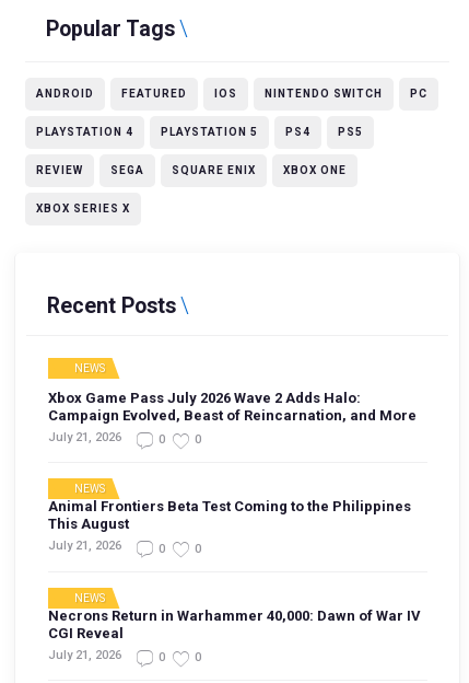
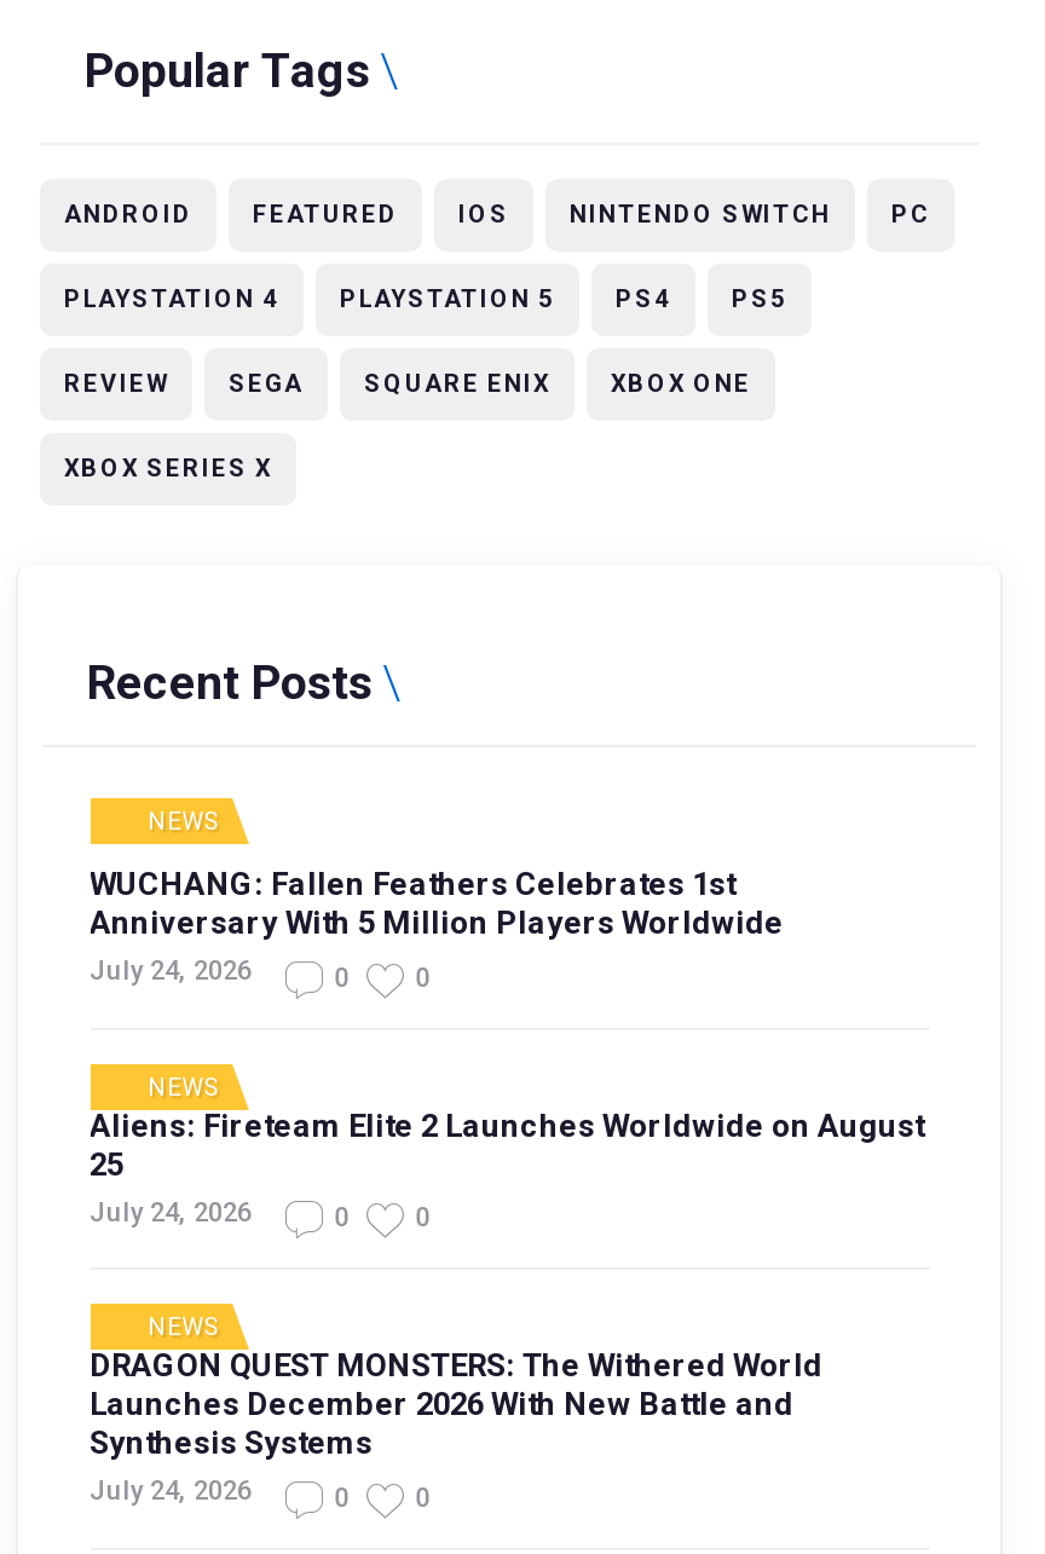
[48,389,416,444] Xbox Game Pass July 2026 Wave 2 Adds Halo: | Campaign Evolved, Beast of Reincarnation, and More | July 21, 2026 -> [90,866,784,987] WUCHANG: Fallen Feathers Celebrates 1st | Anniversary With 5 Million Players Worldwide | July 24, 2026
[48,498,411,553] Animal Frontiers Beta Test Coming to the Philippines | This August | July 21, 2026 -> [90,1107,924,1228] Aliens: Fireteam Elite 2 Launches Worldwide on August | 25 | July 24, 2026
[48,607,420,662] Necrons Return in Warhammer 40,000: Dawn of War IV | CGI Reveal | July 21, 2026 -> [90,1348,822,1507] DRAGON QUEST MONSTERS: The Withered World | Launches December 2026 With New Battle and | Synthesis Systems | July 24, 2026

